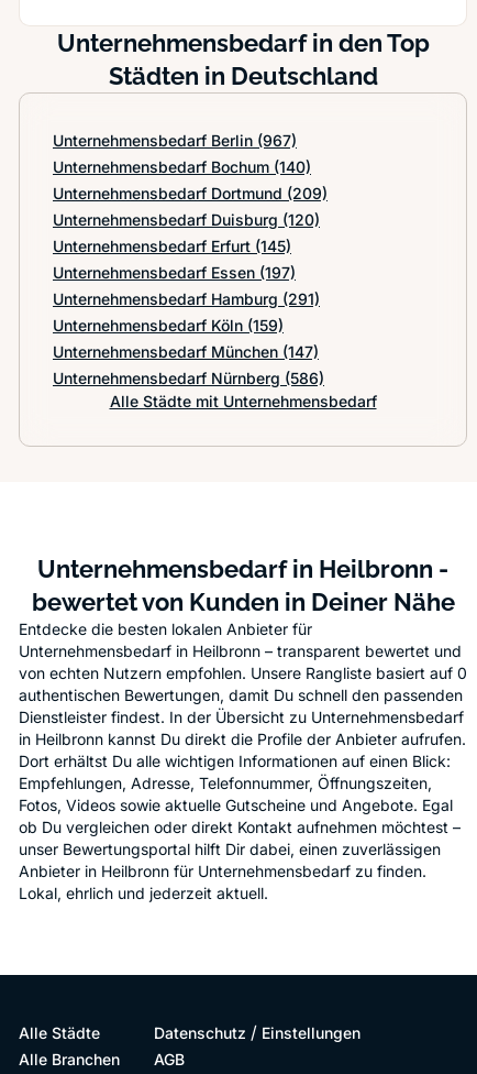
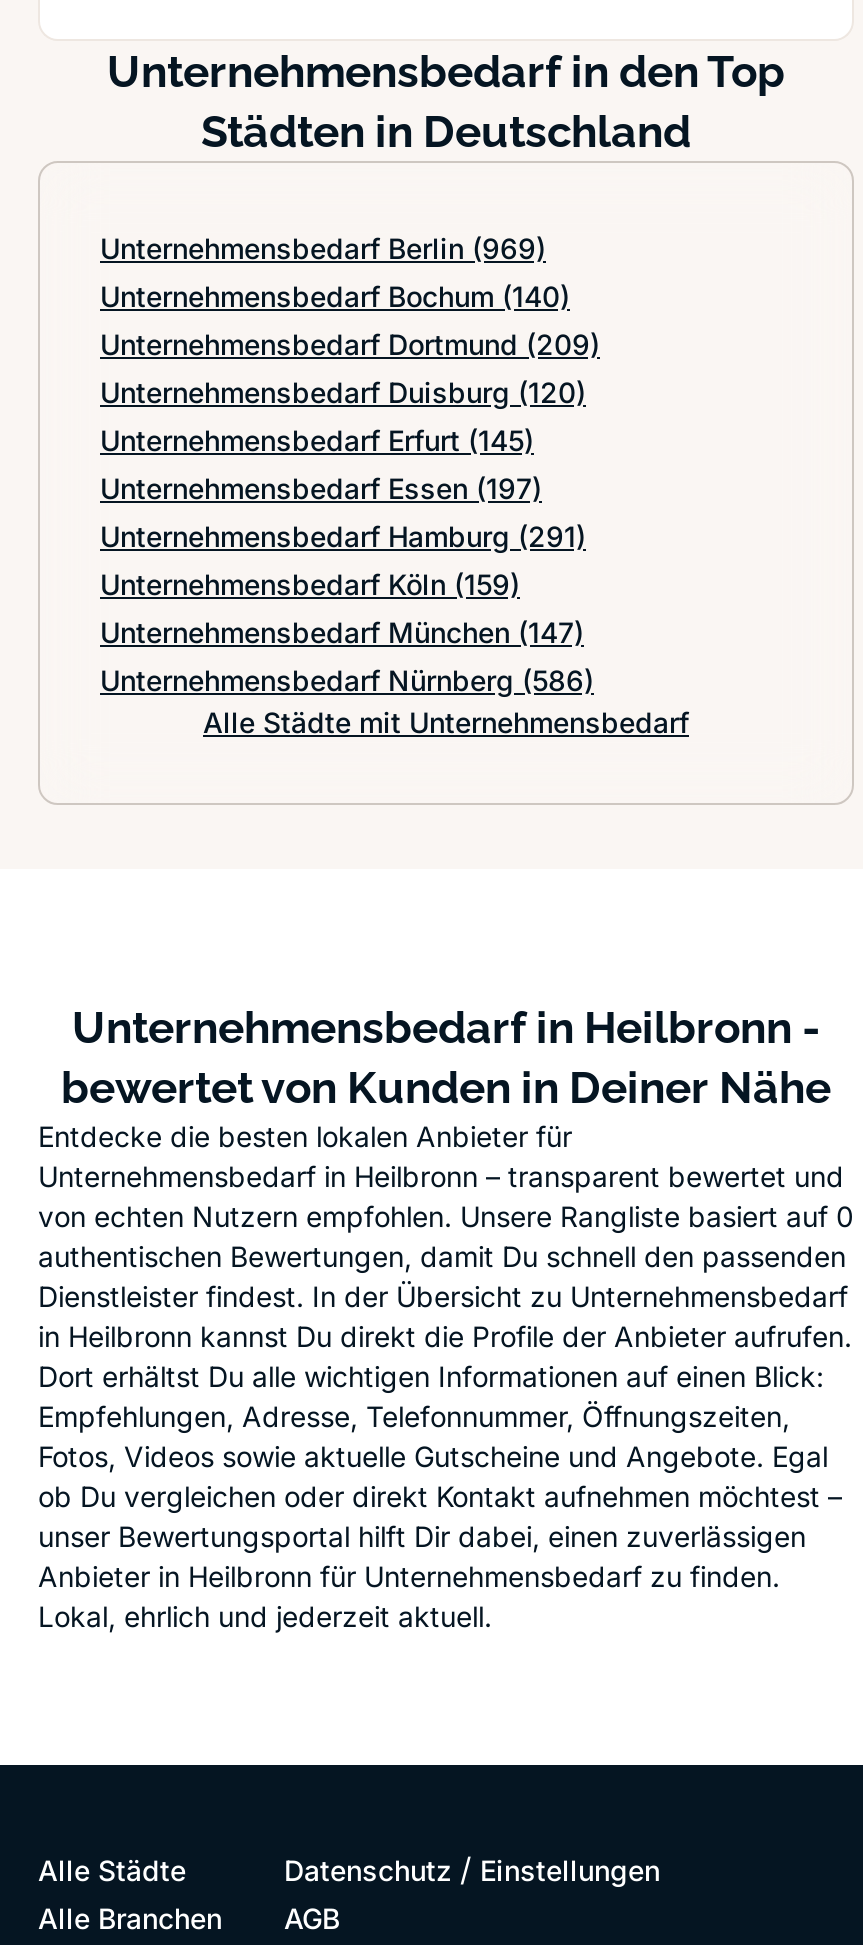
[53,131,297,150] Unternehmensbedarf Berlin (967) -> [100,231,546,265] Unternehmensbedarf Berlin (969)

